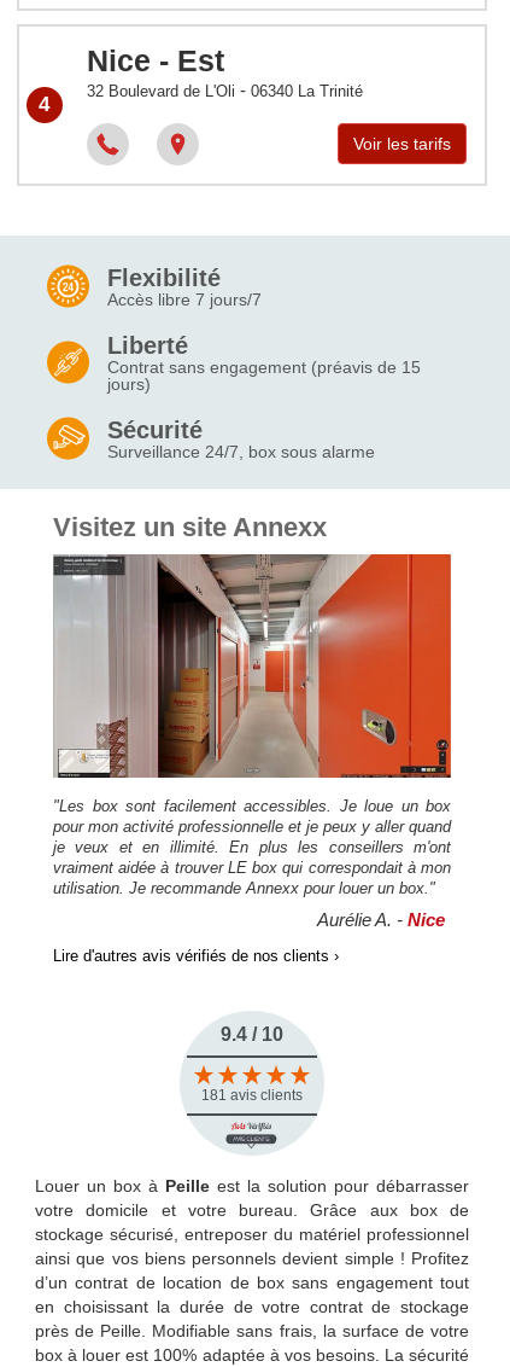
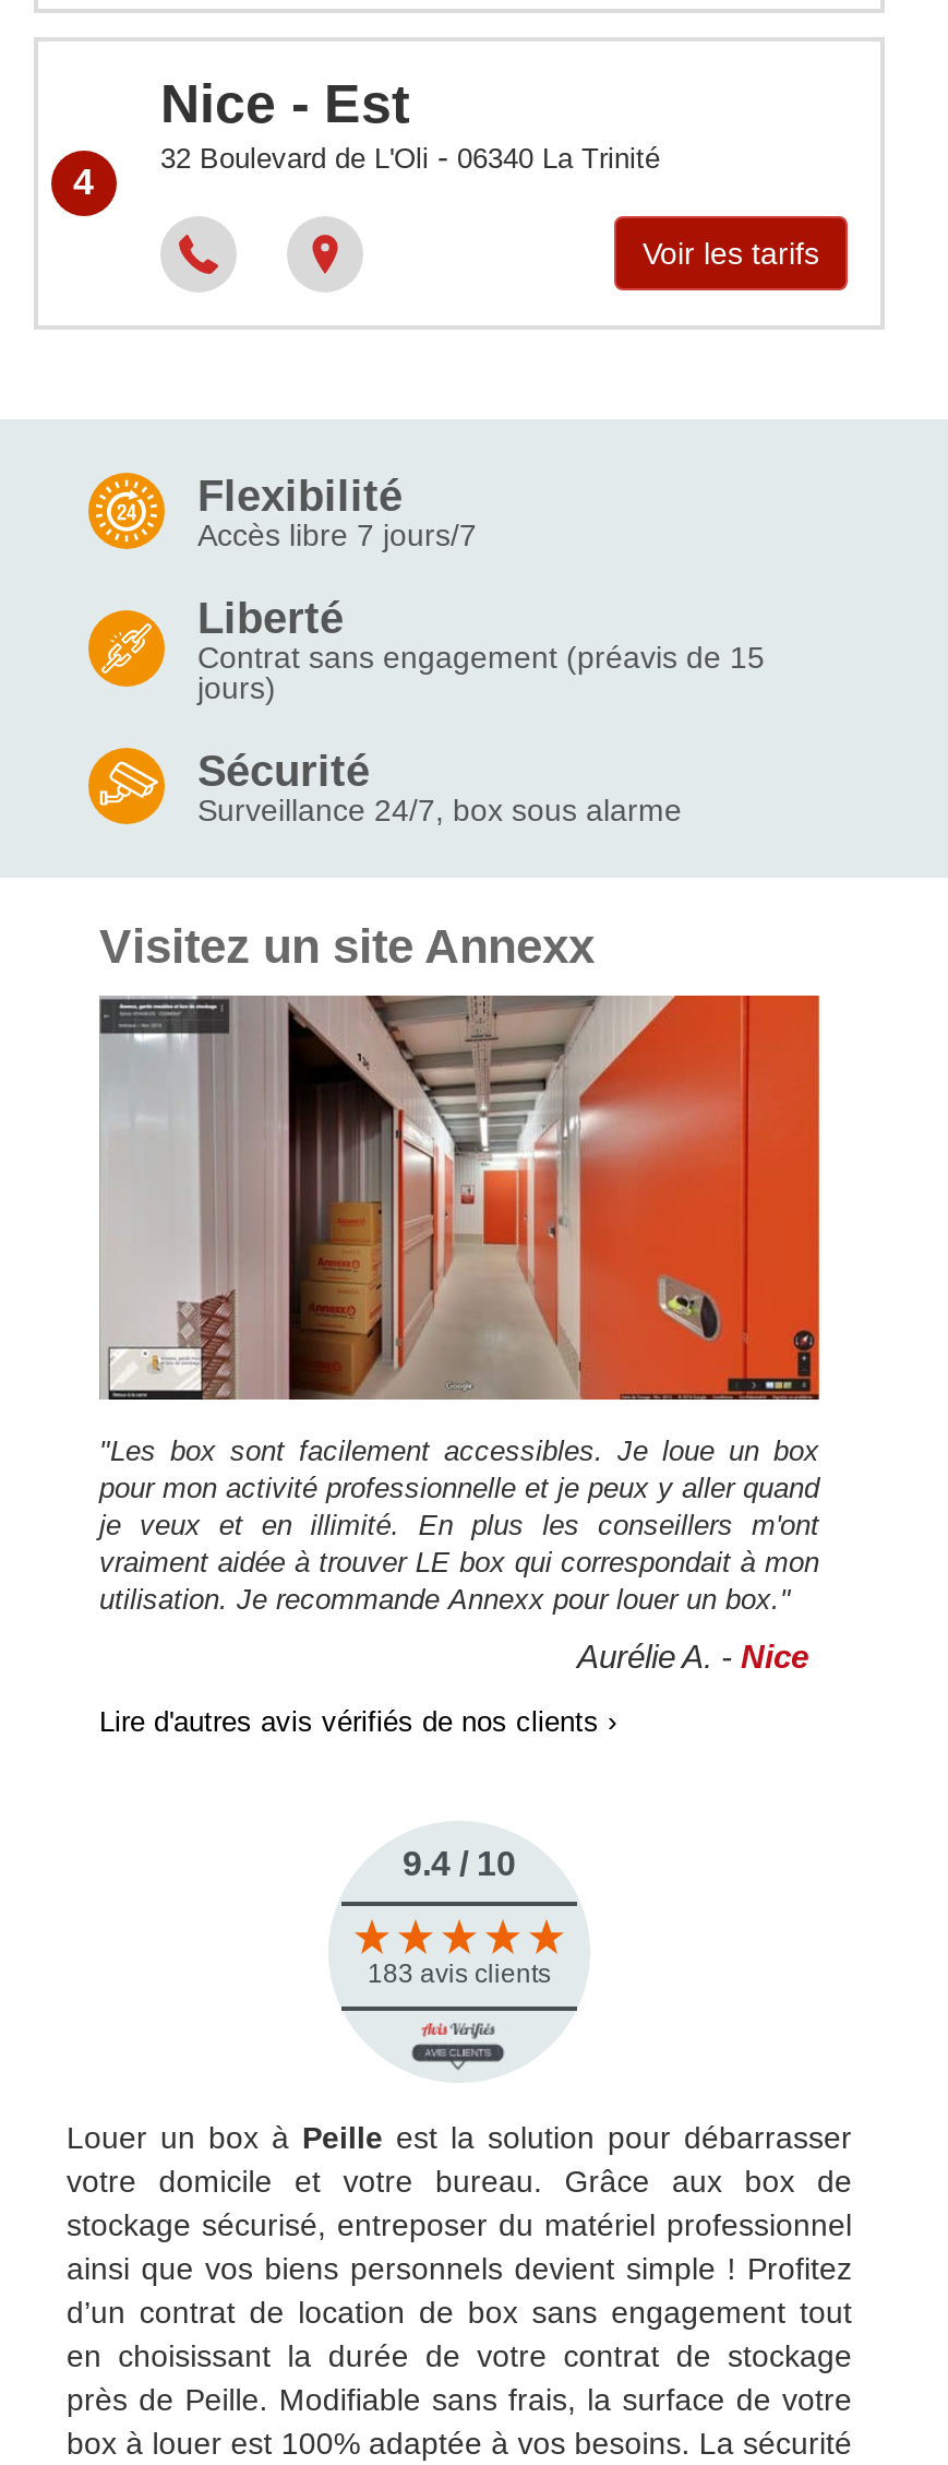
[201,1087,303,1104] 181 avis clients -> [368,1958,551,1989] 183 avis clients

